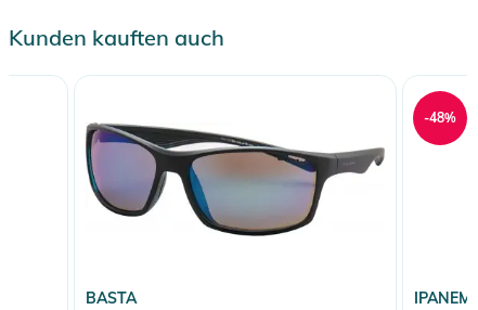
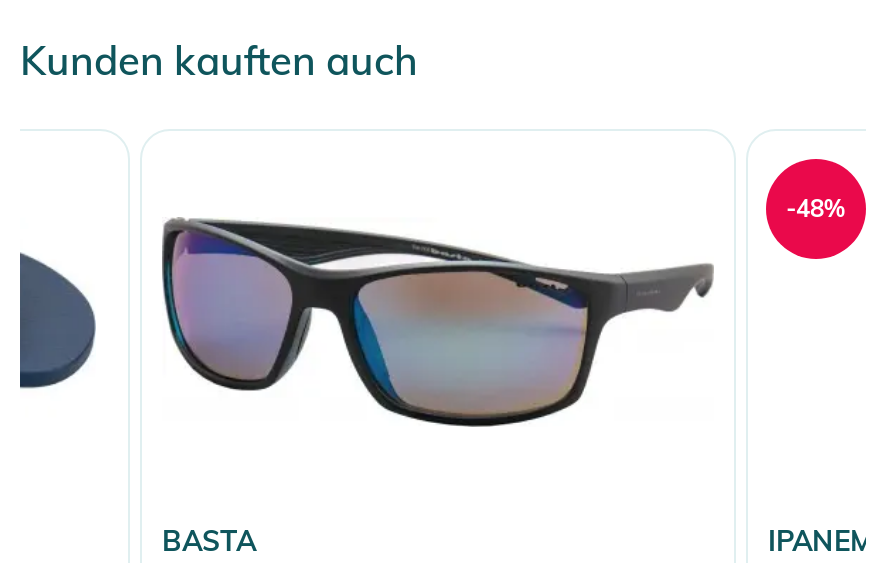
none -> [18,251,98,391] [image]

